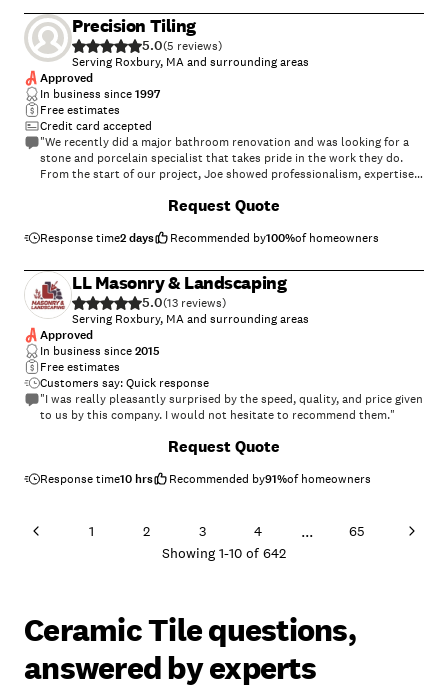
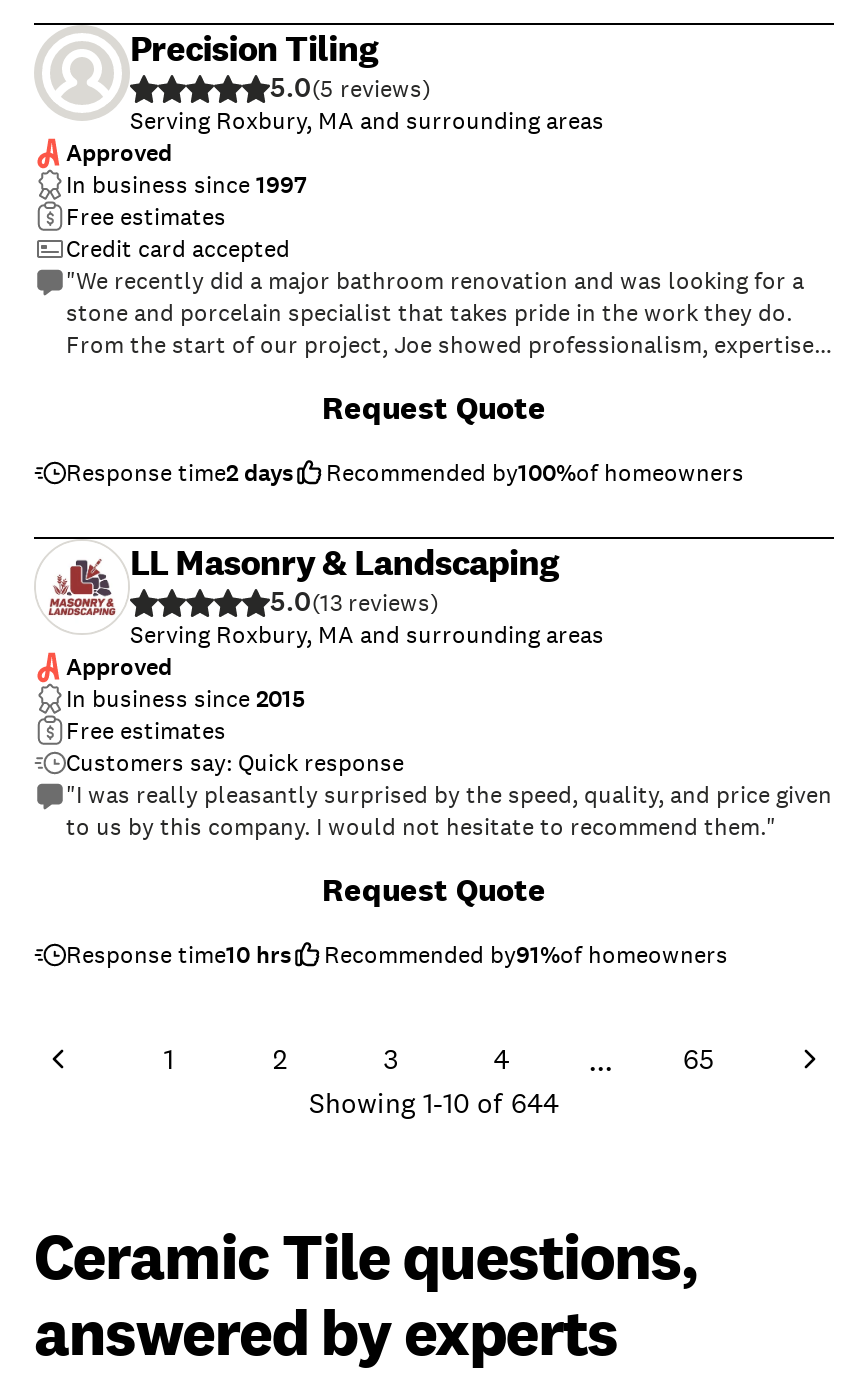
[162,544,286,562] Showing 1-10 of 642 -> [309,1085,559,1121] Showing 1-10 of 644

